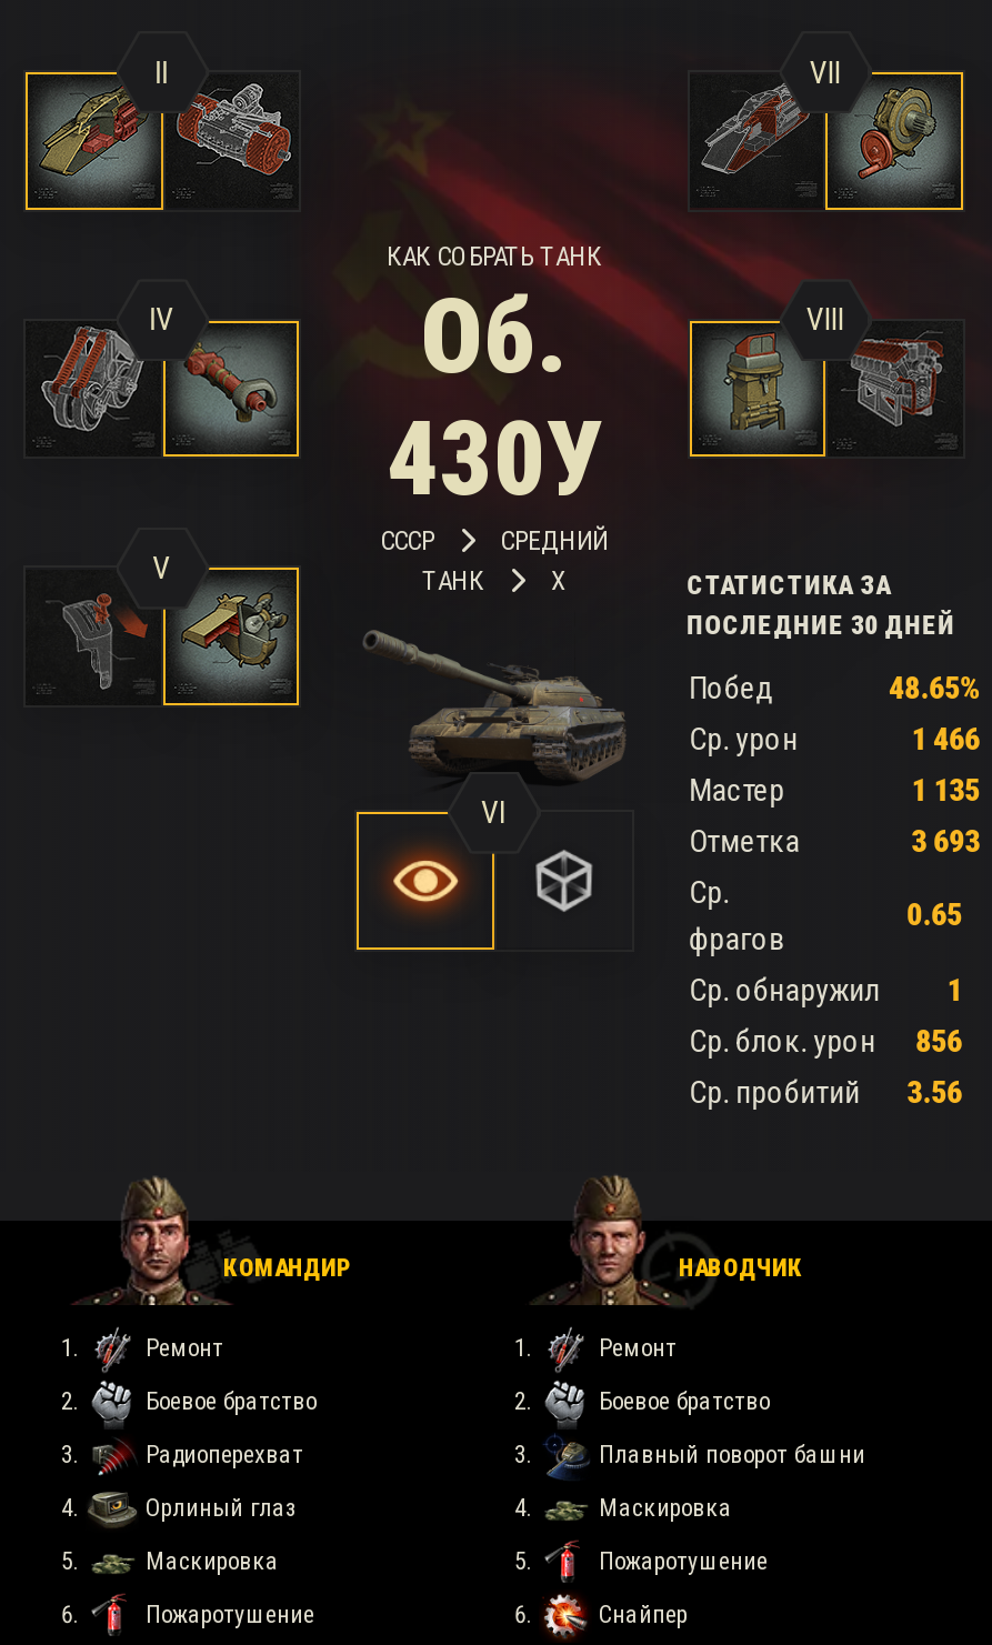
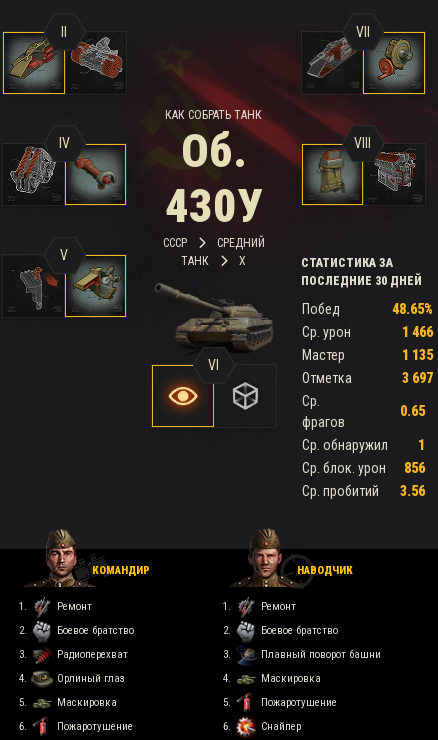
[911,824,980,859] 3 693 -> [402,370,433,386] 3 697

